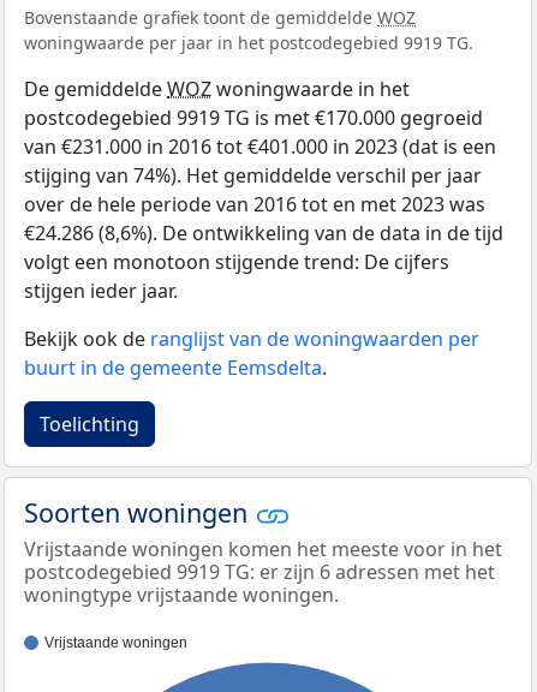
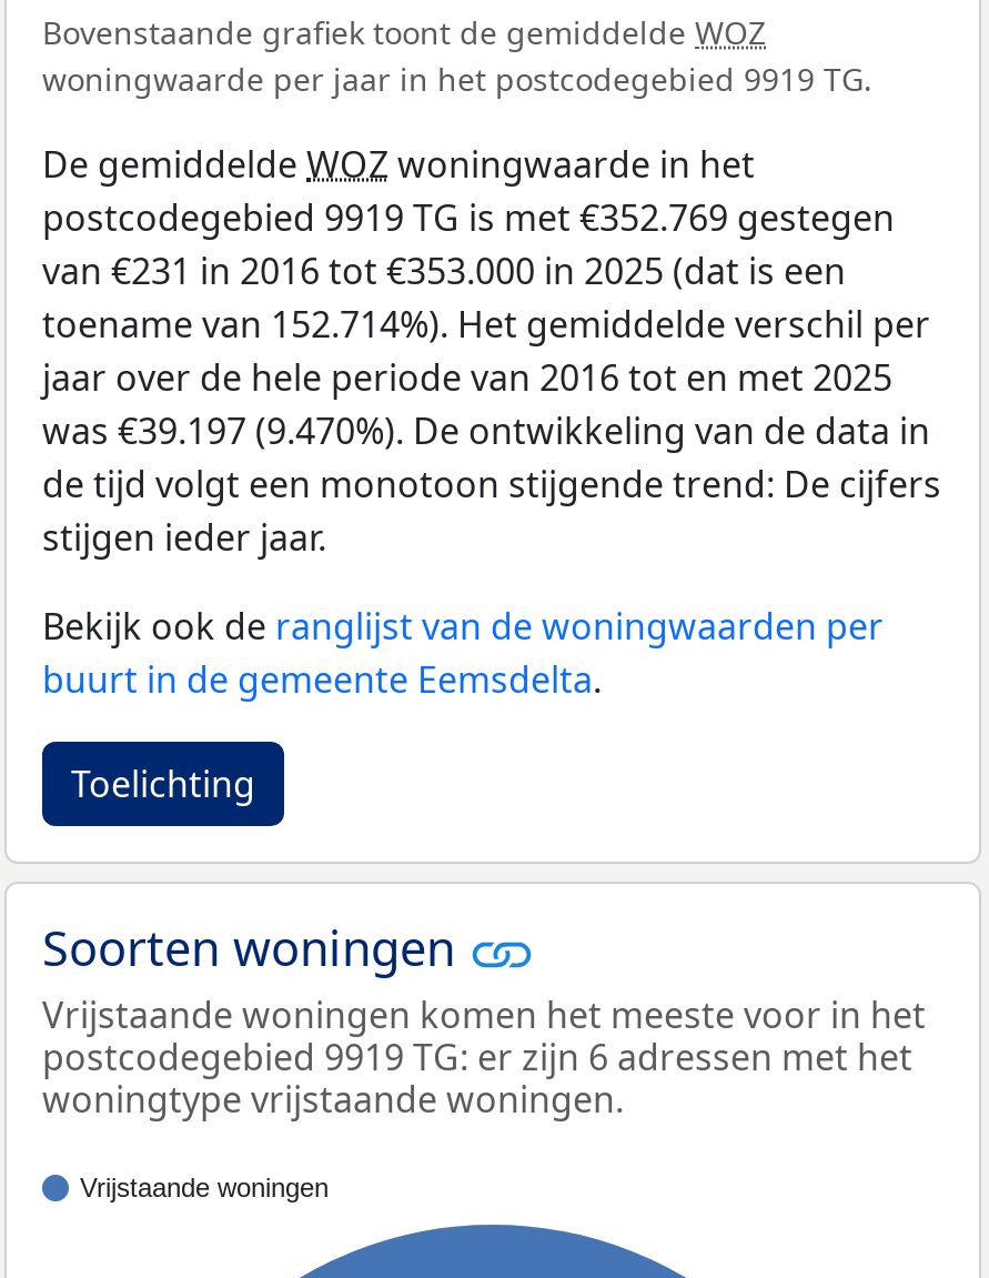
[24,104,503,275] postcodegebied 9919 TG is met €170.000 gegroeid | van €231.000 in 2016 tot €401.000 in 2023 (dat is een | stijging van 74%). Het gemiddelde verschil per jaar | over de hele periode van 2016 tot en met 2023 was | €24.286 (8,6%). De ontwikkeling van de data in de tijd | volgt een monotoon stijgende trend: De cijfers -> [42,193,941,508] postcodegebied 9919 TG is met €352.769 gestegen | van €231 in 2016 tot €353.000 in 2025 (dat is een | toename van 152.714%). Het gemiddelde verschil per | jaar over de hele periode van 2016 tot en met 2025 | was €39.197 (9.470%). De ontwikkeling van de data in | de tijd volgt een monotoon stijgende trend: De cijfers

